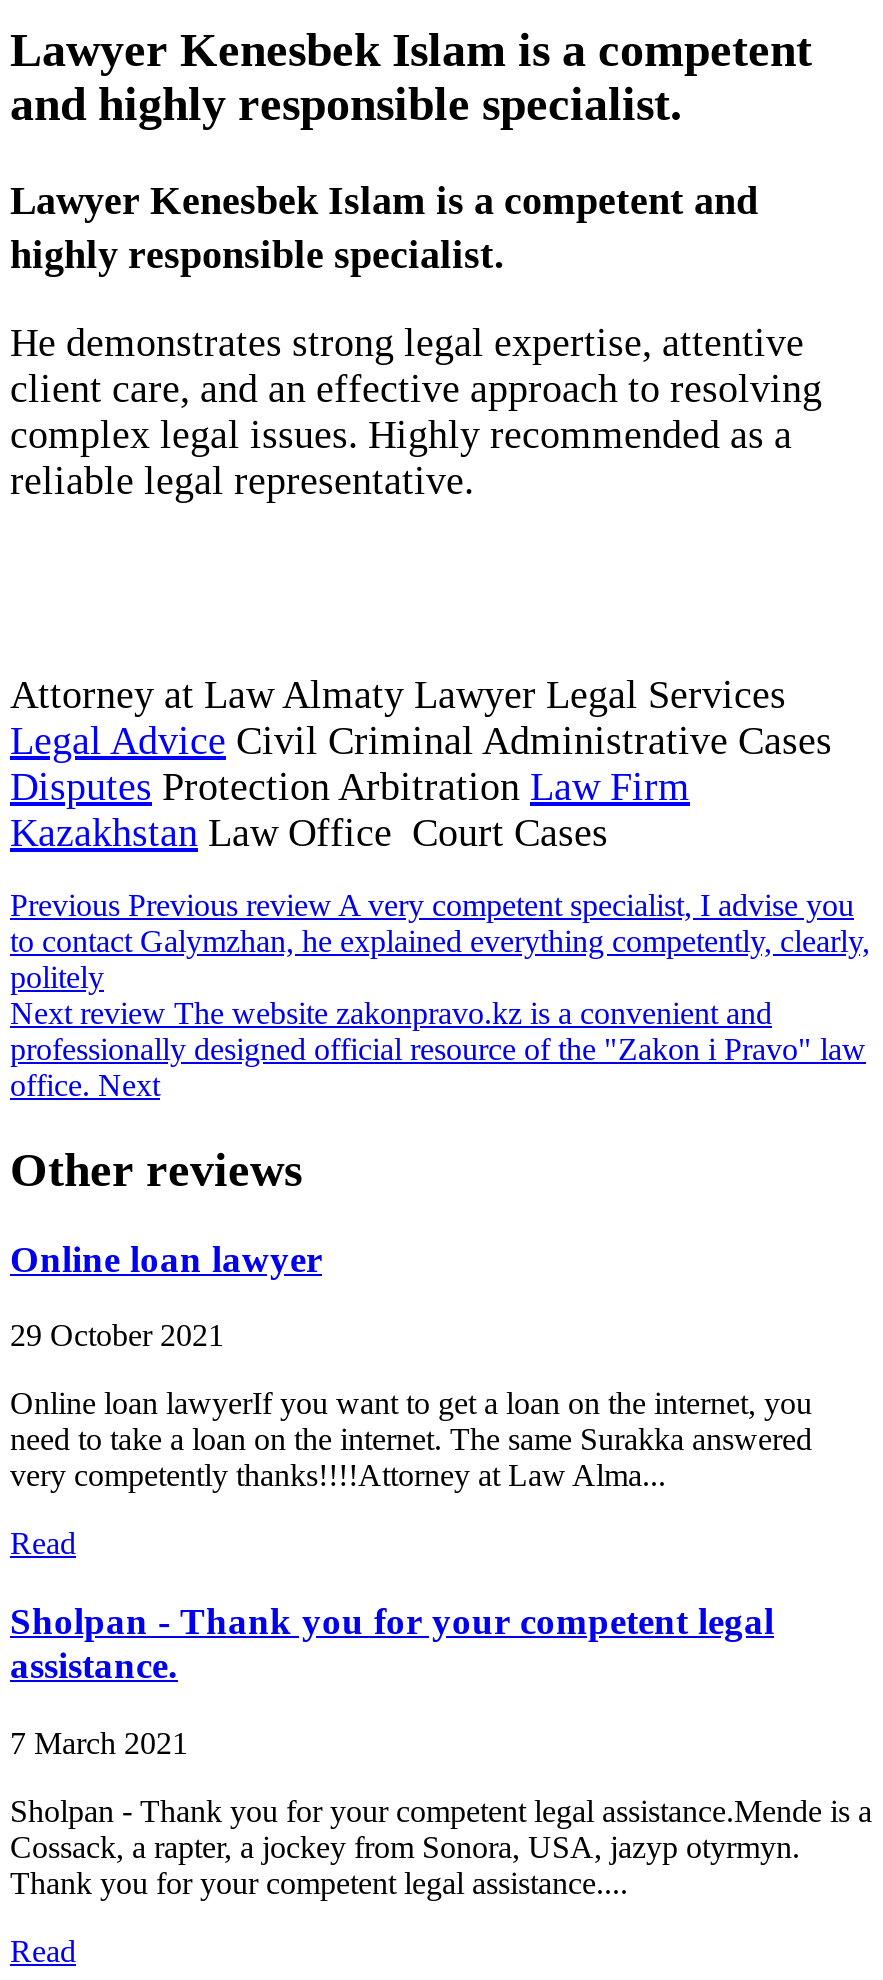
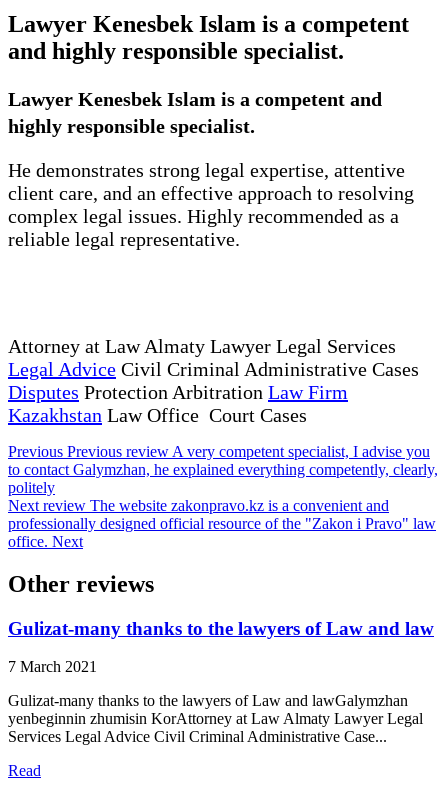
[10,1237,812,1686] Online loan lawyer | 29 October 2021 | Online loan lawyerIf you want to get a loan on the internet, you | need to take a loan on the internet. The same Surakka answered | very competently thanks!!!!Attorney at Law Alma... | Read | Sholpan - Thank you for your competent legal | assistance. -> [8,617,434,638] Gulizat-many thanks to the lawyers of Law and law
[10,1793,872,1899] Sholpan - Thank you for your competent legal assistance.Mende is a | Cossack, a rapter, a jockey from Sonora, USA, jazyp otyrmyn. | Thank you for your competent legal assistance.... -> [8,692,423,745] Gulizat-many thanks to the lawyers of Law and lawGalymzhan | yenbeginnin zhumisin KorAttorney at Law Almaty Lawyer Legal | Services Legal Advice Civil Criminal Administrative Case...

